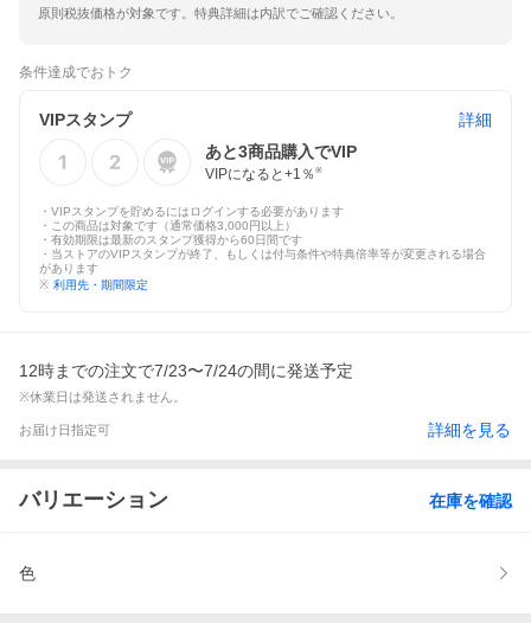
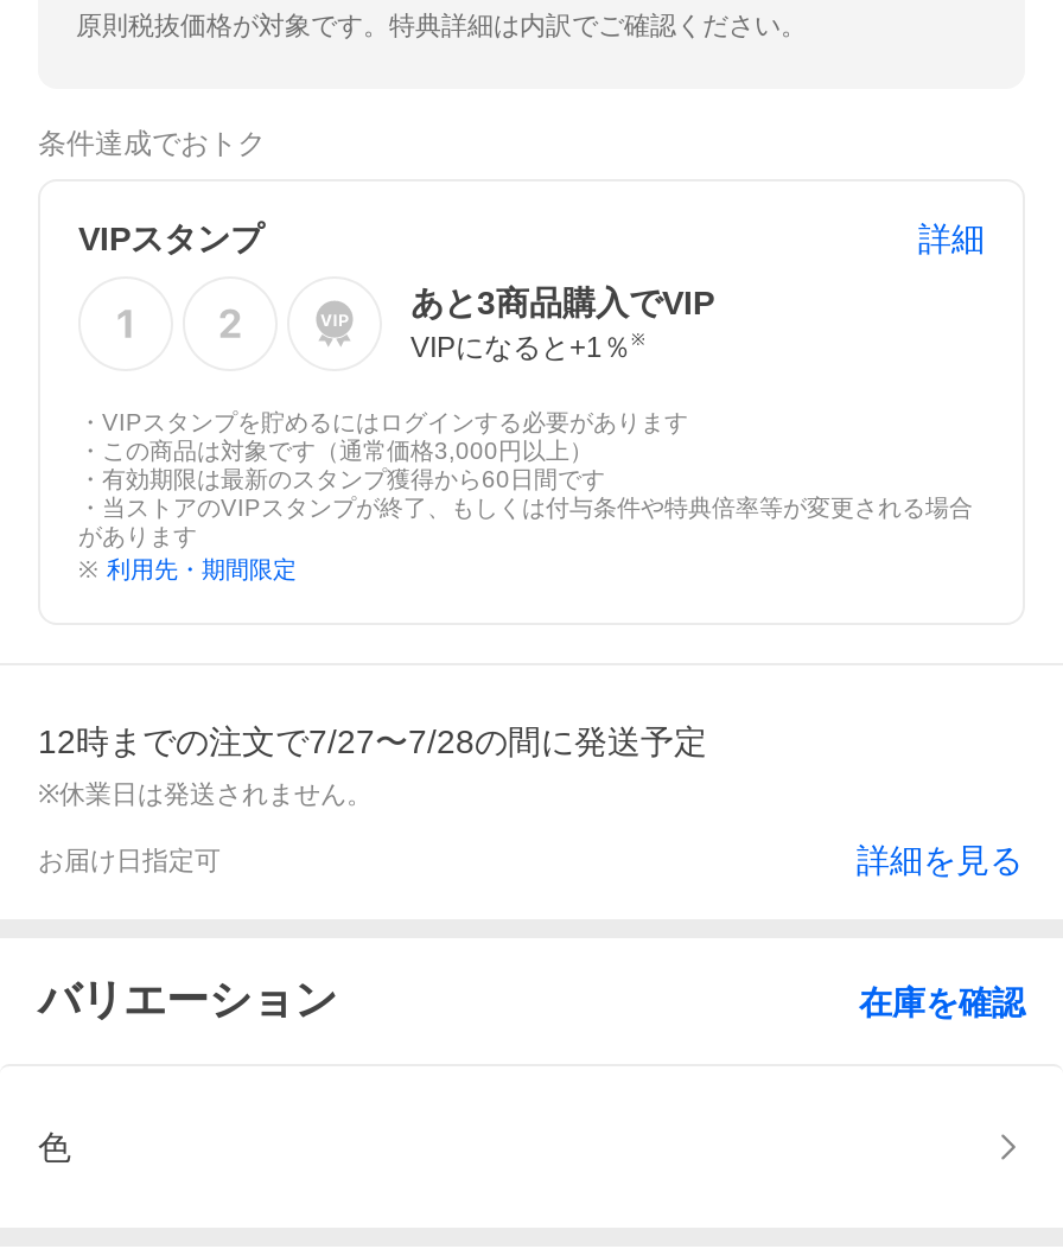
[19,361,353,380] 12時までの注文で7/23〜7/24の間に発送予定 -> [38,722,707,760] 12時までの注文で7/27〜7/28の間に発送予定

